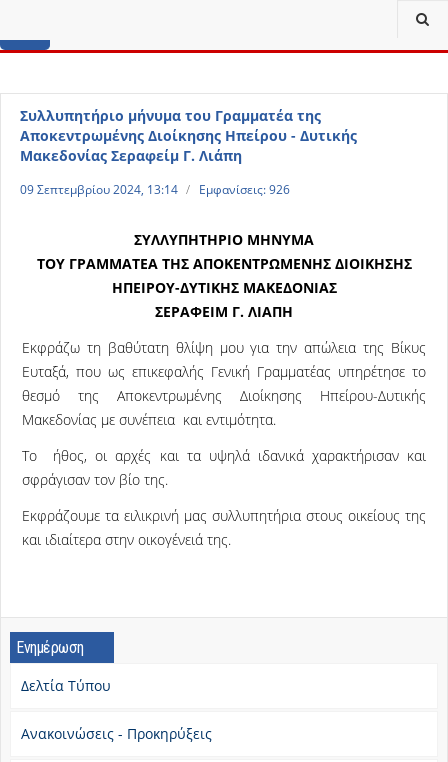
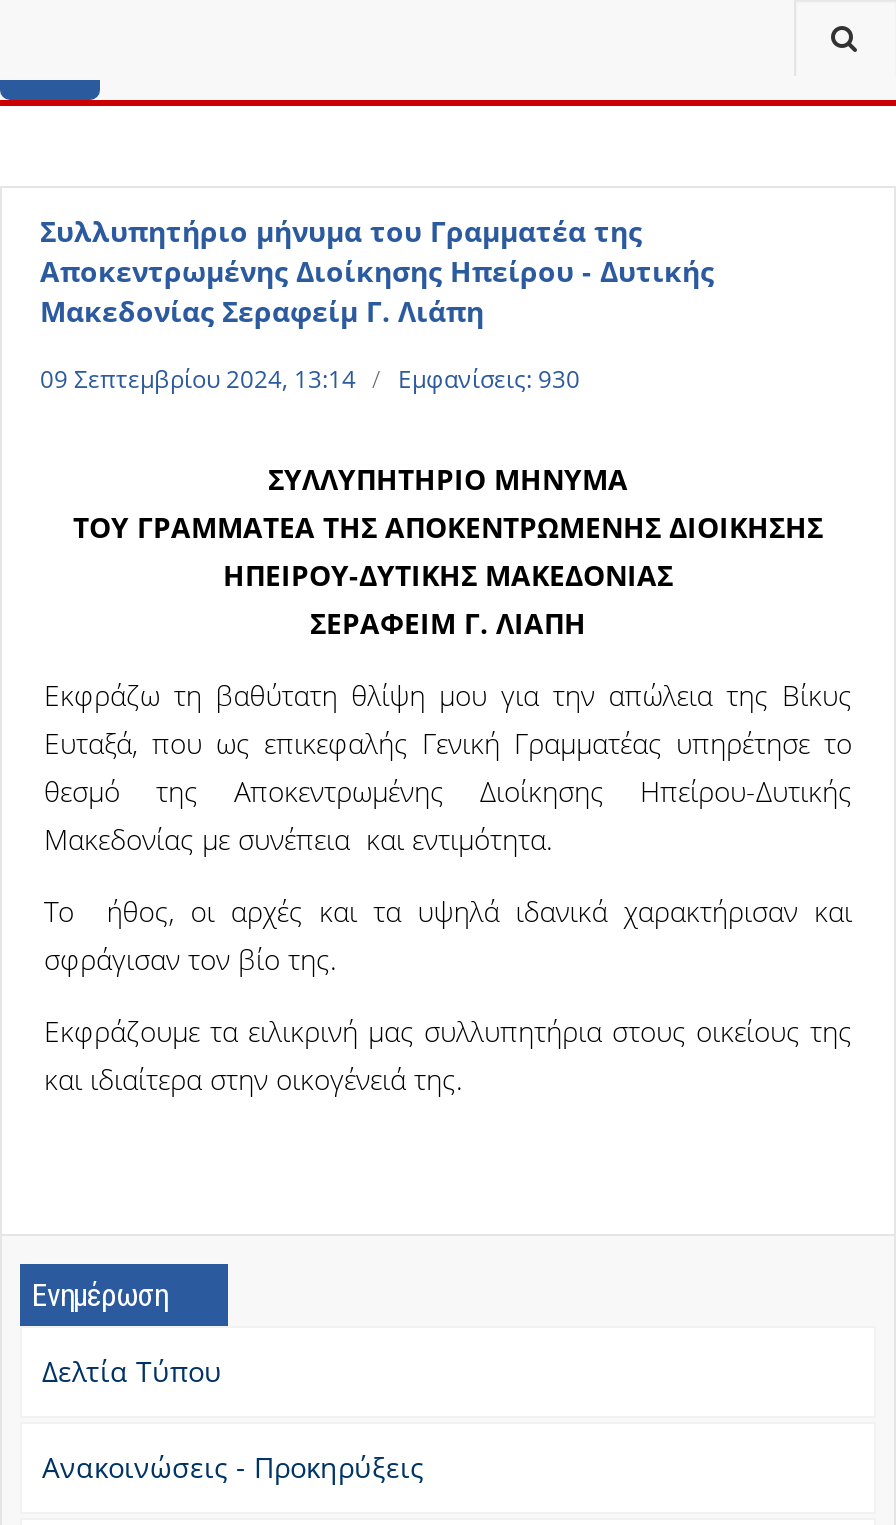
[20,181,290,198] 09 Σεπτεμβρίου 2024, 13:14 Εμφανίσεις: 926 -> [40,362,580,396] 09 Σεπτεμβρίου 2024, 13:14 Εμφανίσεις: 930

